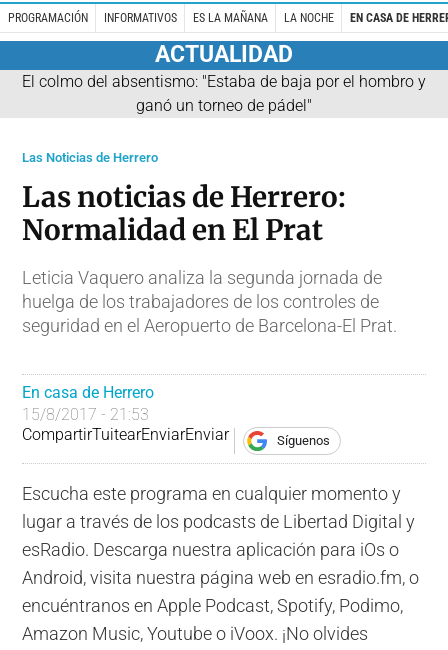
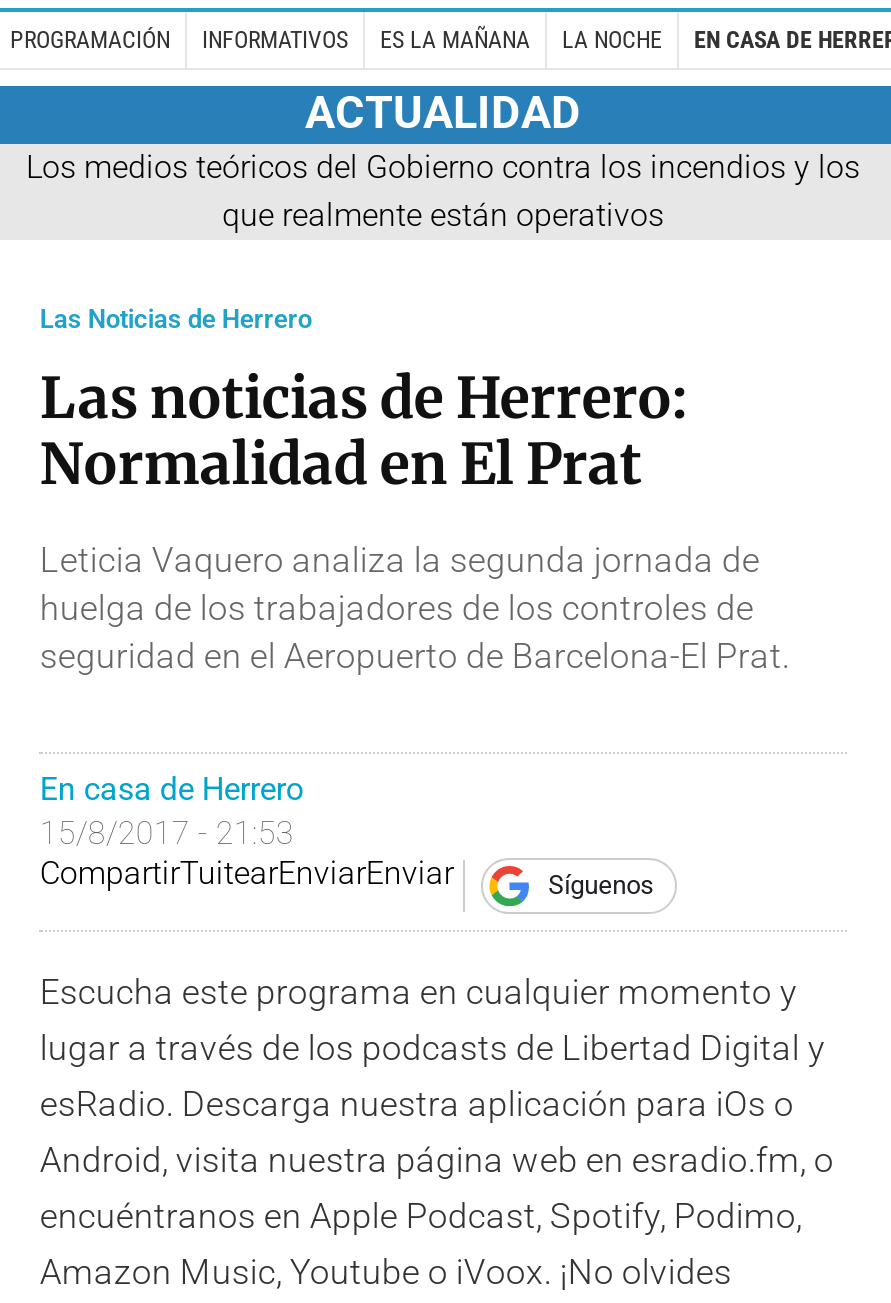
[22,72,426,115] El colmo del absentismo: "Estaba de baja por el hombro y | ganó un torneo de pádel" -> [26,147,860,233] Los medios teóricos del Gobierno contra los incendios y los | que realmente están operativos

